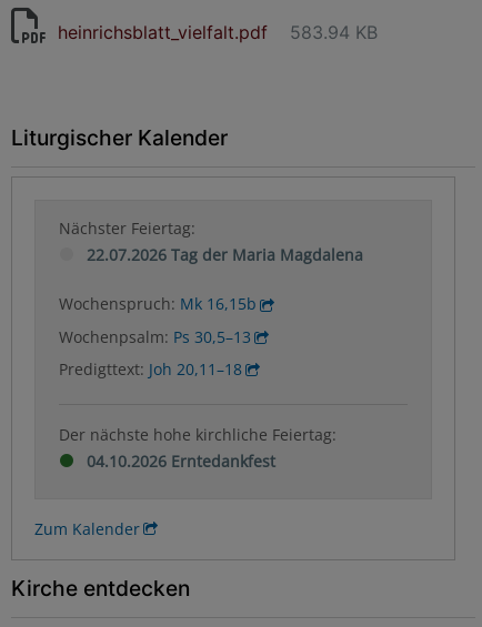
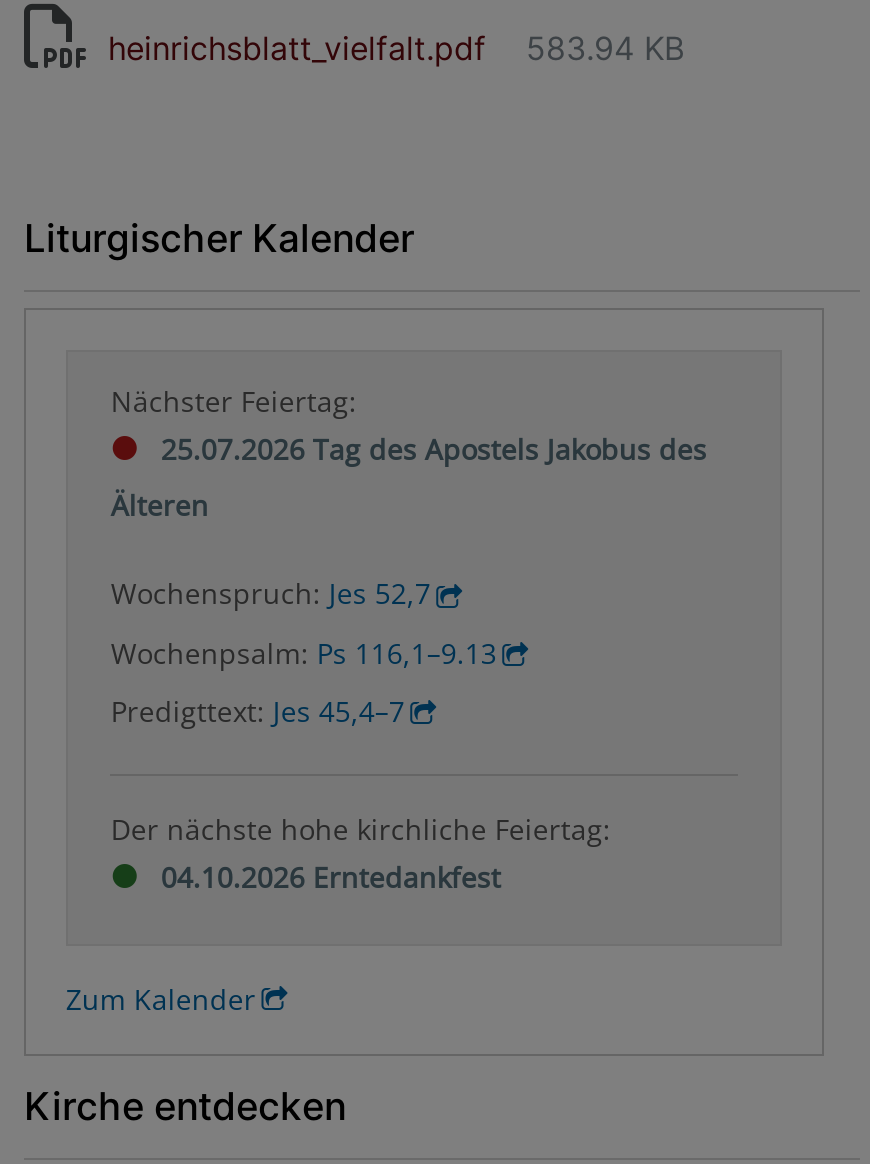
[59,244,364,379] 22.07.2026 Tag der Maria Magdalena | Wochenspruch: Mk 16,15b | Wochenpsalm: Ps 30,5–13 | Predigttext: Joh 20,11–18 -> [111,431,707,730] 25.07.2026 Tag des Apostels Jakobus des | Älteren | Wochenspruch: Jes 52,7 | Wochenpsalm: Ps 116,1–9.13 | Predigttext: Jes 45,4–7

